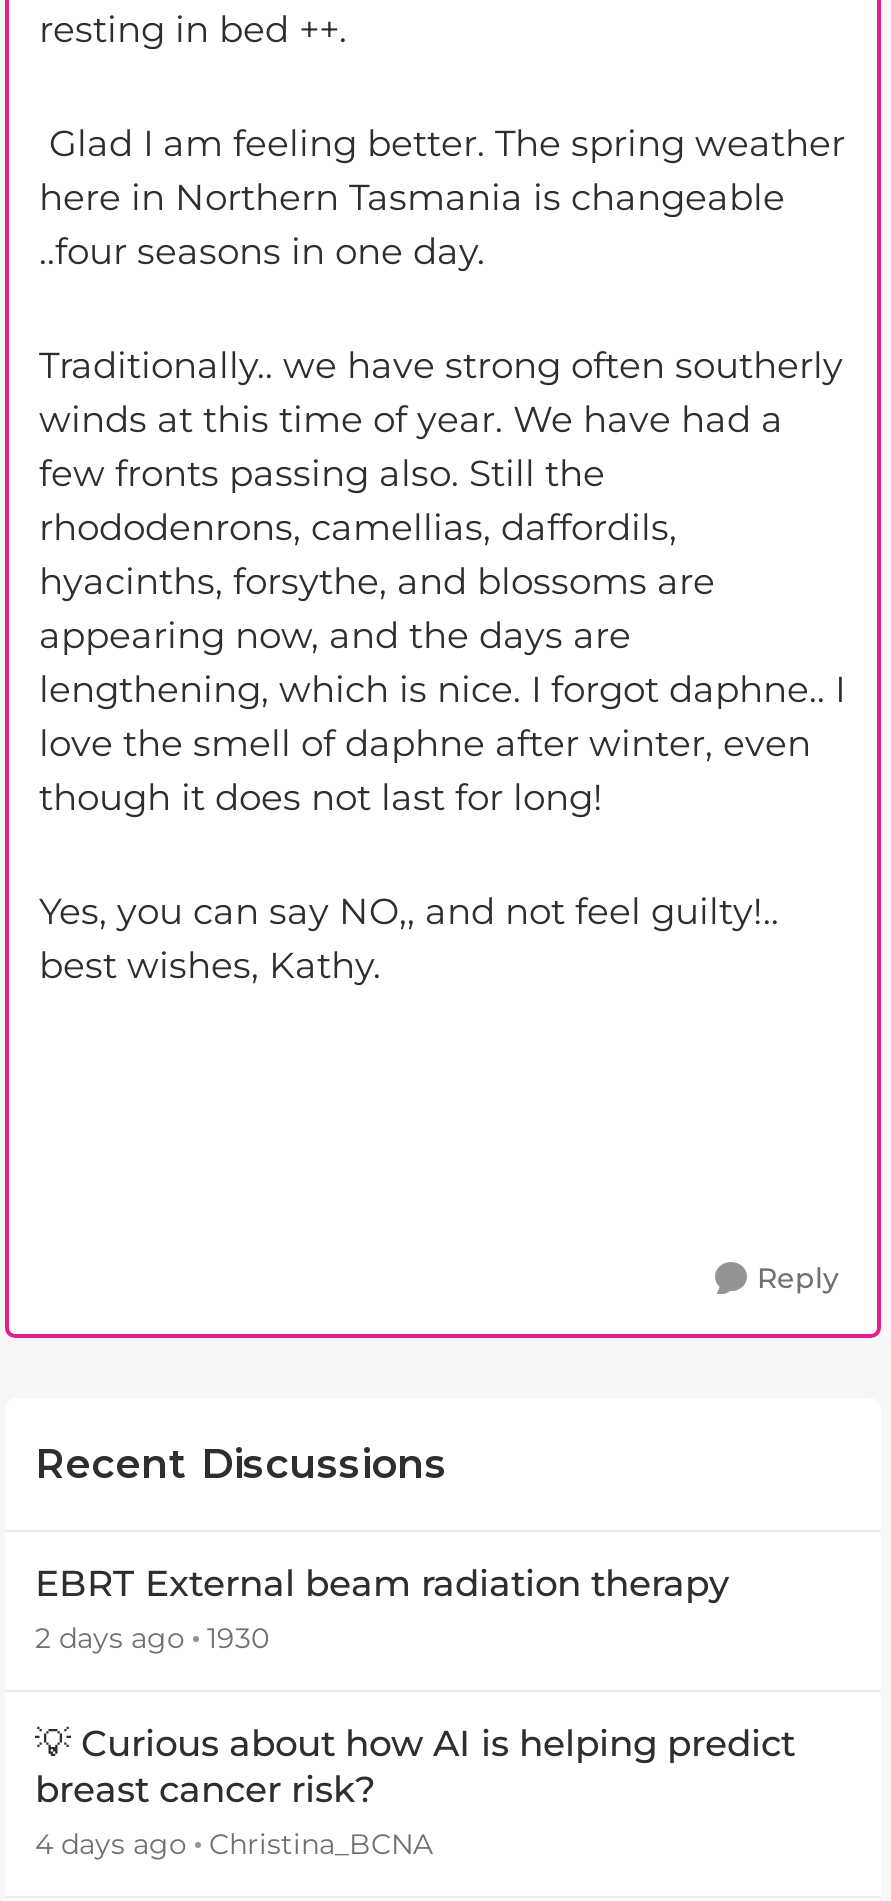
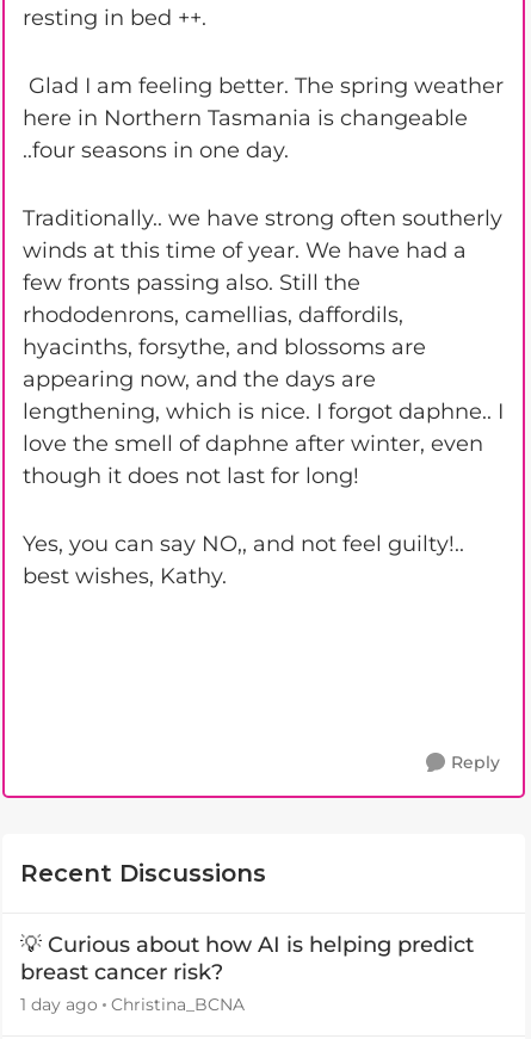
[35,1562,729,1656] EBRT External beam radiation therapy | 2 days ago | 1930 -> none
[35,1826,433,1862] 4 days ago Christina_BCNA -> [20,994,245,1015] 1 day ago Christina_BCNA

